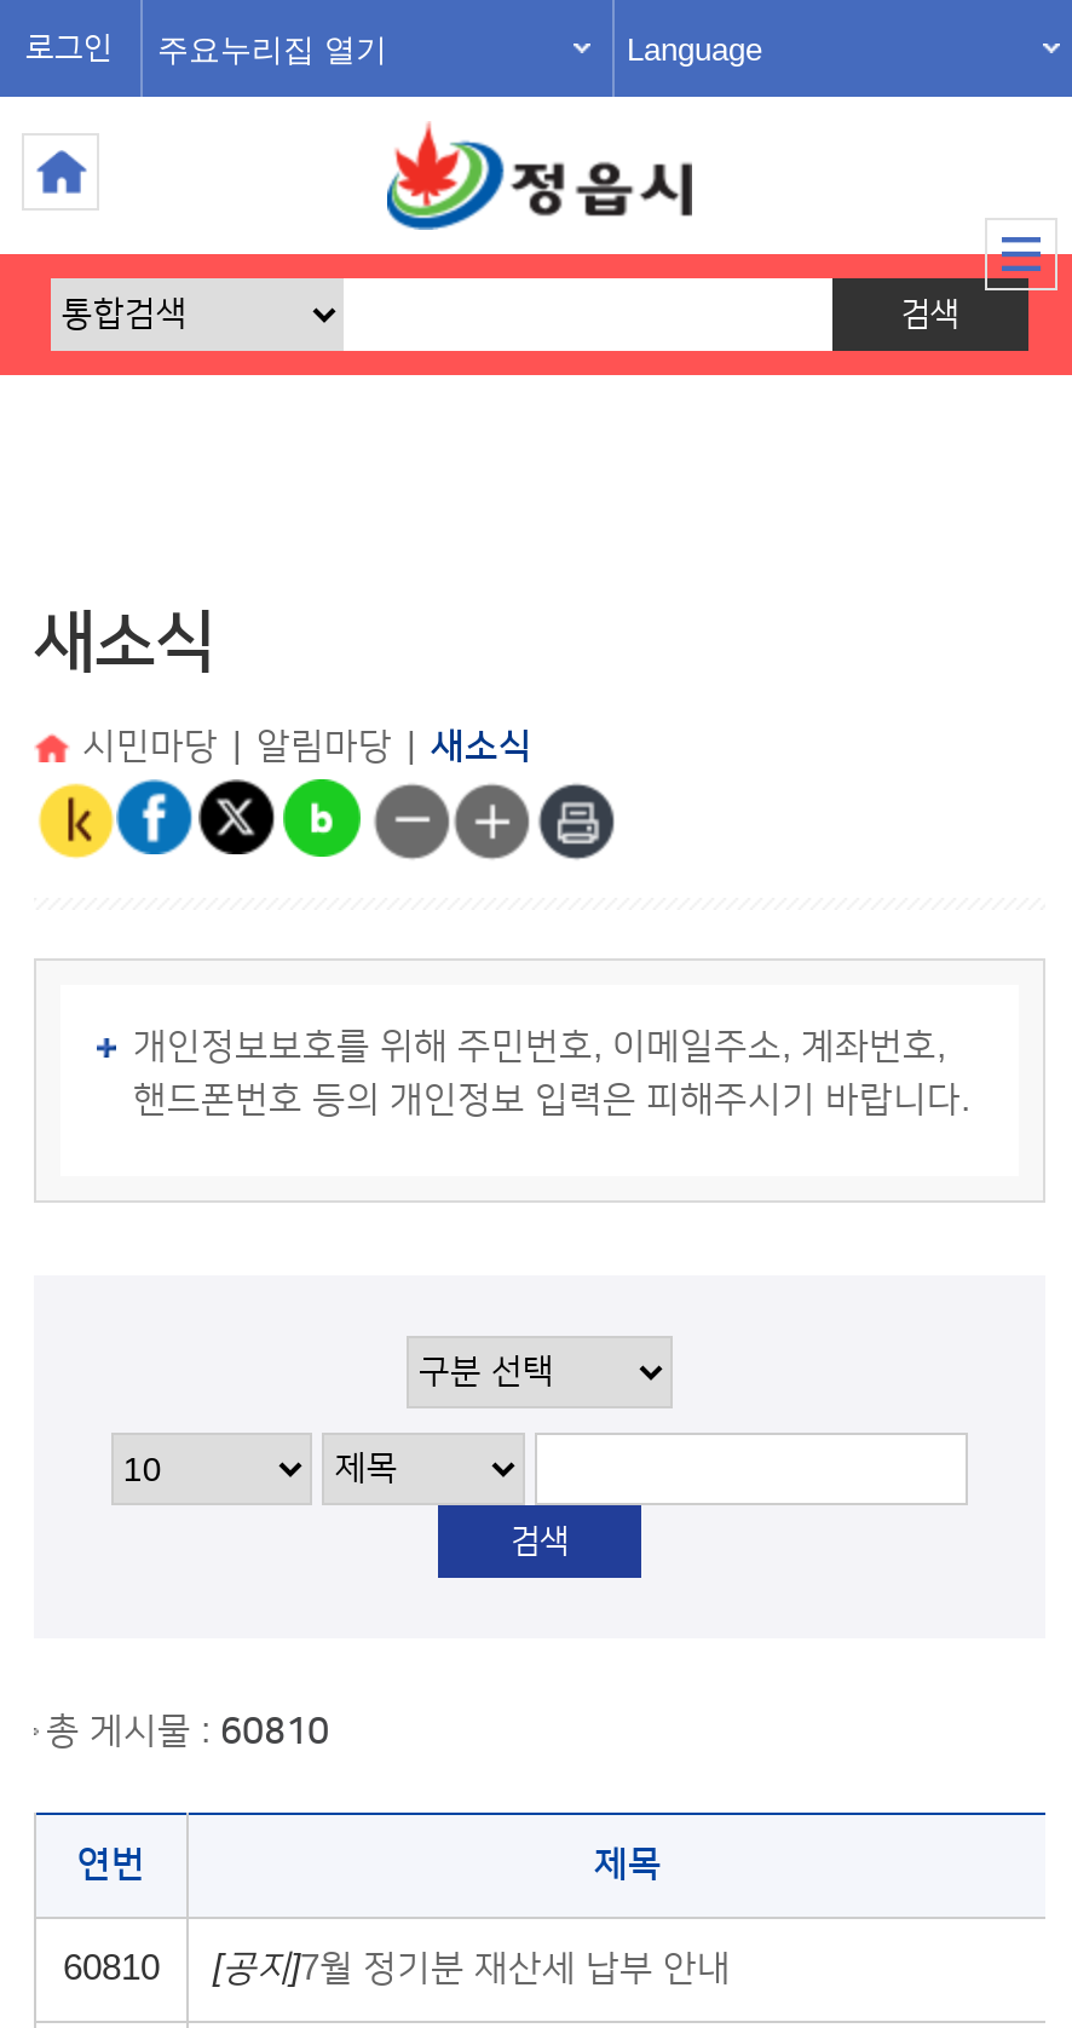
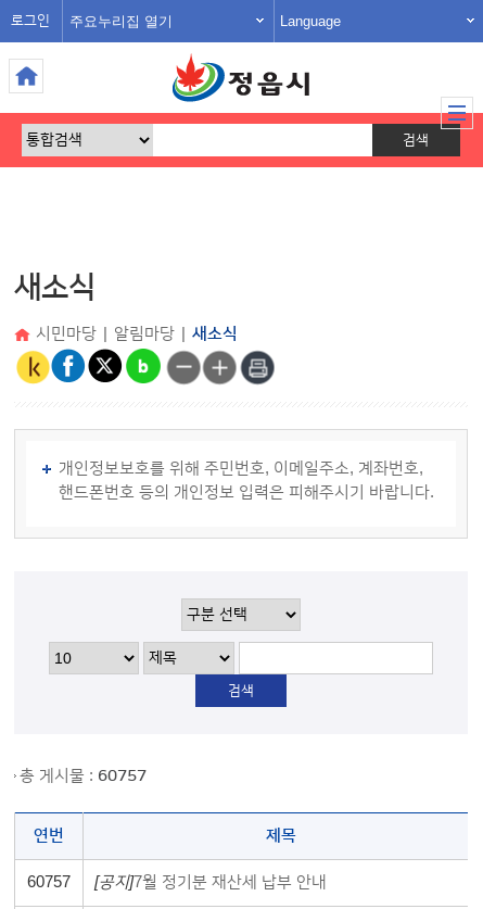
[46,1711,329,1752] 총 게시물 : 60810 -> [20,767,147,785] 총 게시물 : 60757
[63,1948,731,1989] 60810 [공지]7월 정기분 재산세 납부 안내 -> [27,873,327,892] 60757 [공지]7월 정기분 재산세 납부 안내

